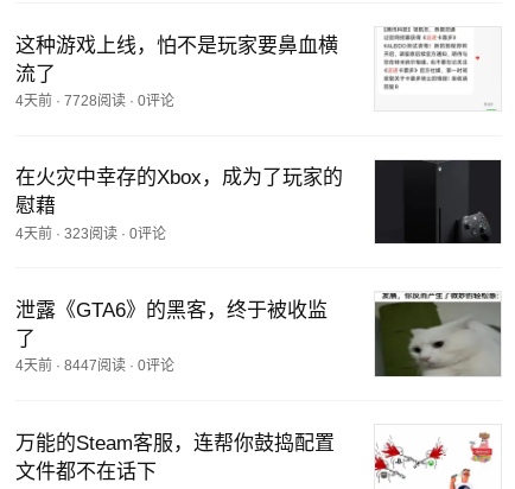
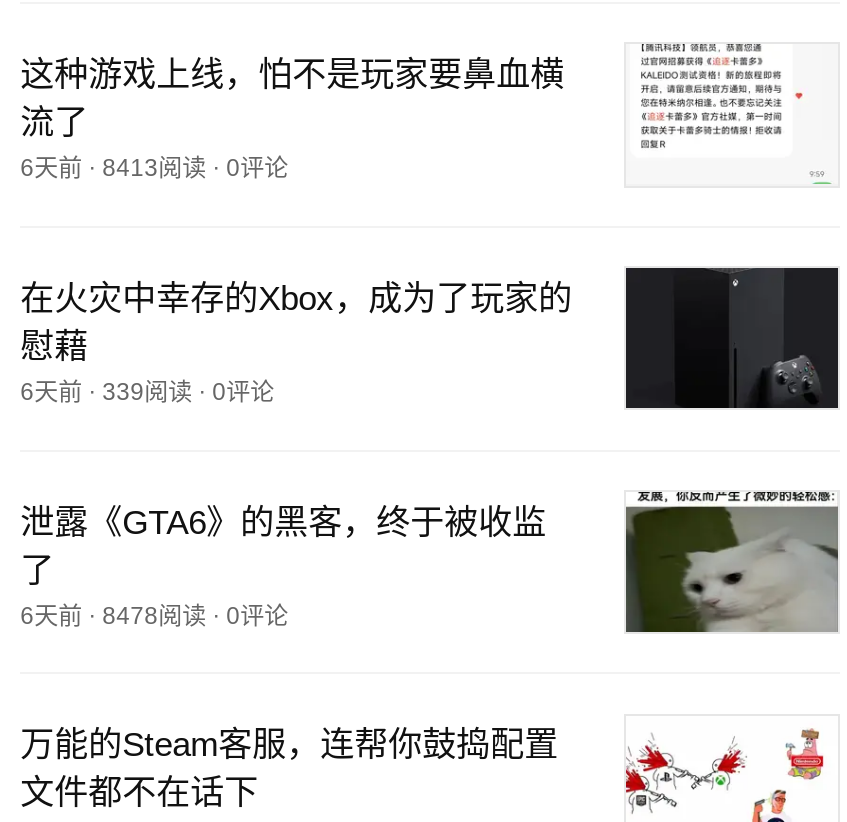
[16,92,175,109] 4天前· 7728阅读· 0评论 -> [20,153,288,181] 6天前· 8413阅读· 0评论
[16,225,166,242] 4天前· 323阅读· 0评论 -> [20,377,274,405] 6天前· 339阅读· 0评论
[16,358,175,374] 4天前· 8447阅读· 0评论 -> [20,601,288,629] 6天前· 8478阅读· 0评论

